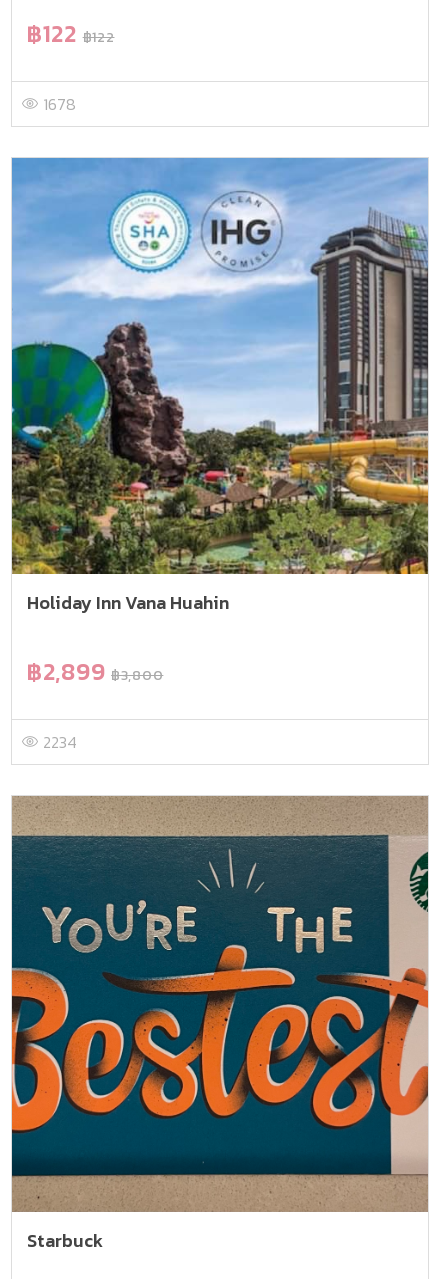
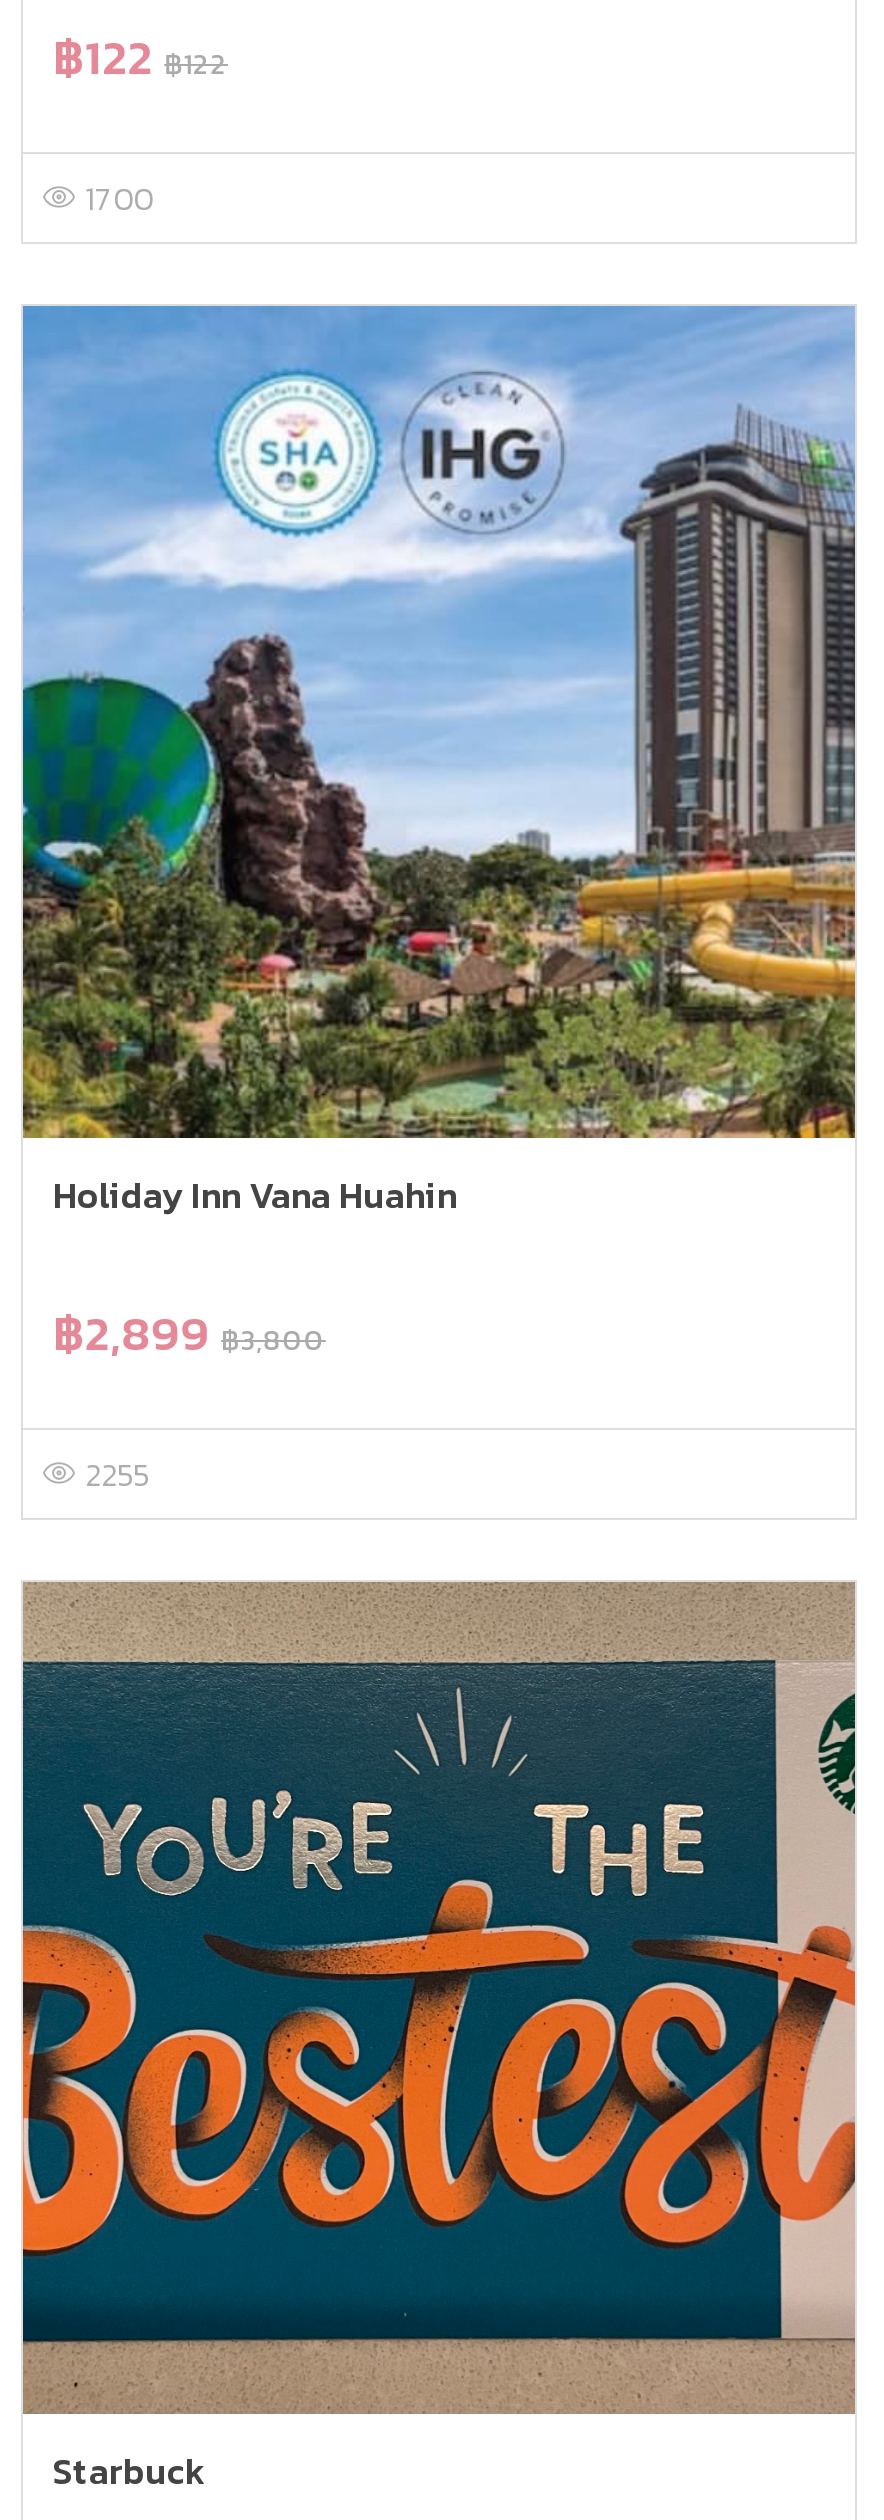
[43,92,76,116] 1678 -> [85,174,153,222] 1700
[43,730,77,754] 2234 -> [85,1450,149,1498] 2255

